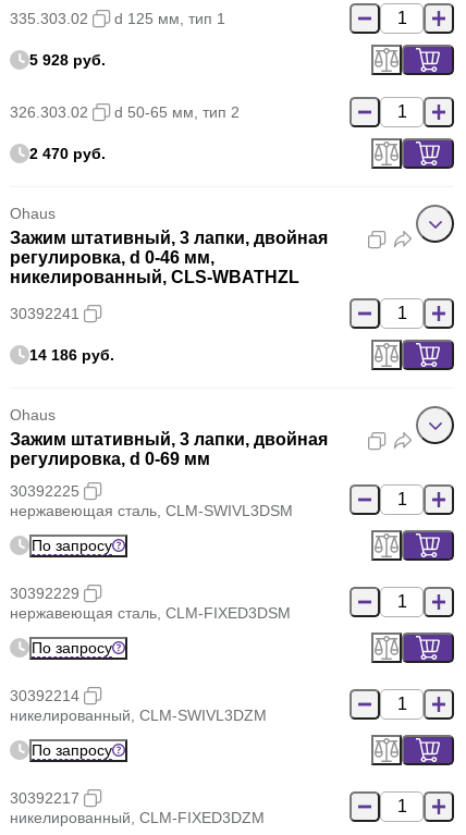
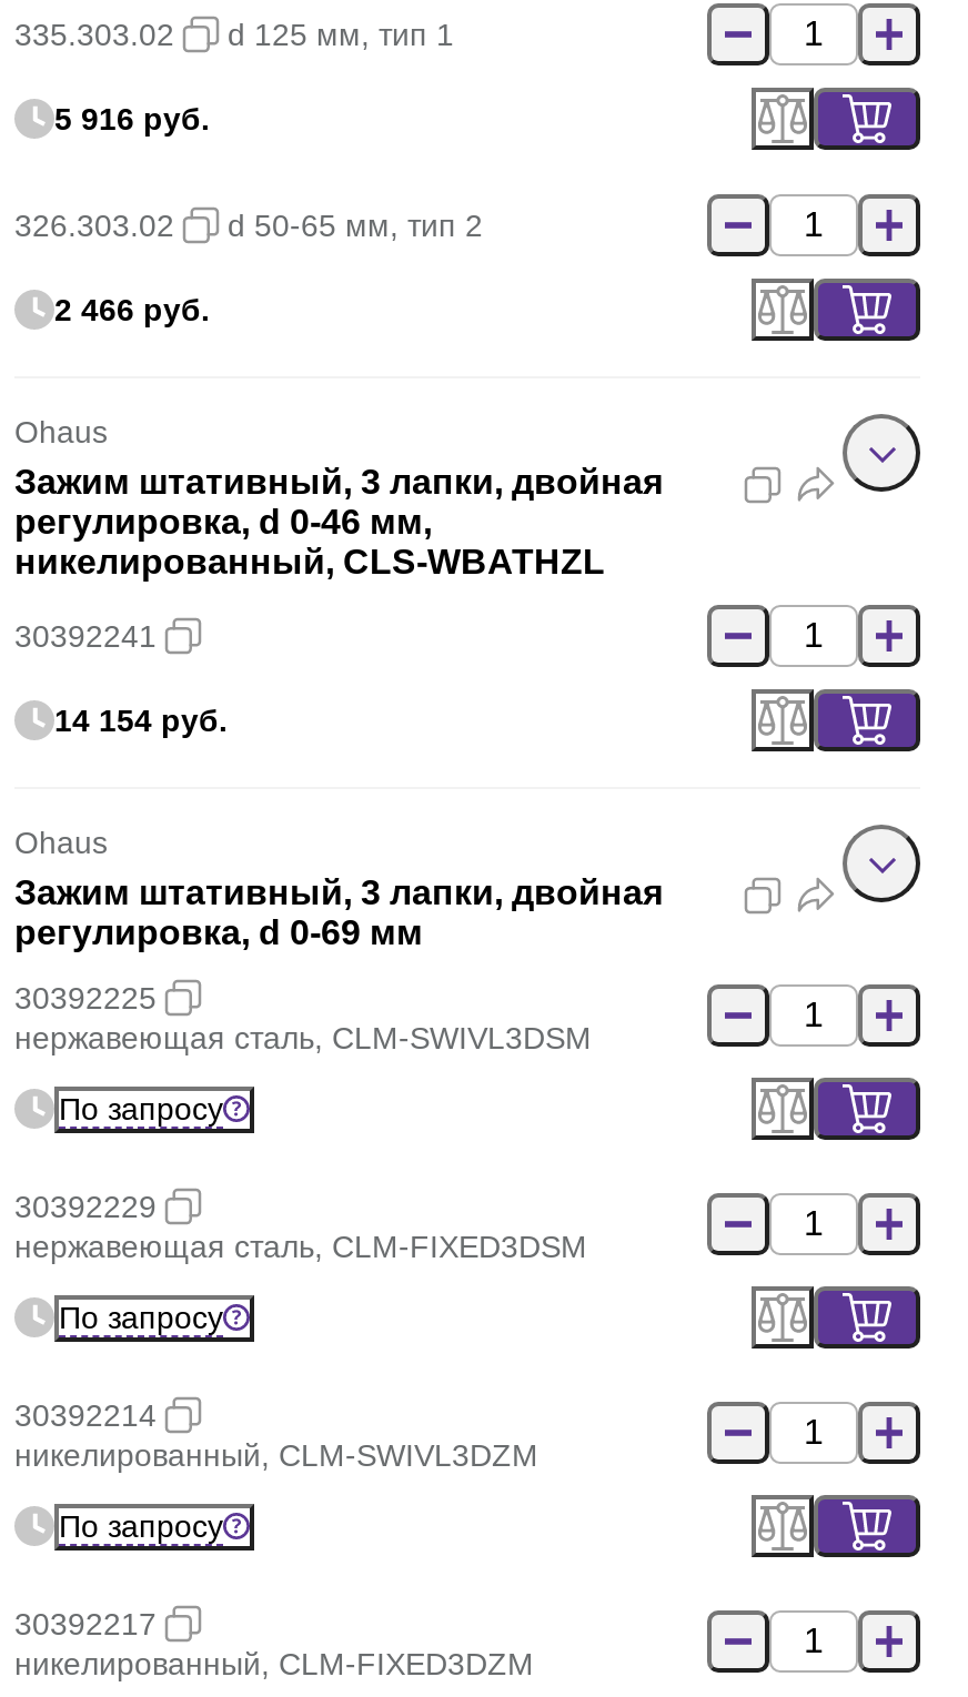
[29,51,106,69] 5 928 руб. -> [54,101,210,137] 5 916 руб.
[29,145,106,162] 2 470 руб. -> [54,292,210,327] 2 466 руб.
[29,346,114,364] 14 186 руб. -> [54,703,228,738] 14 154 руб.

